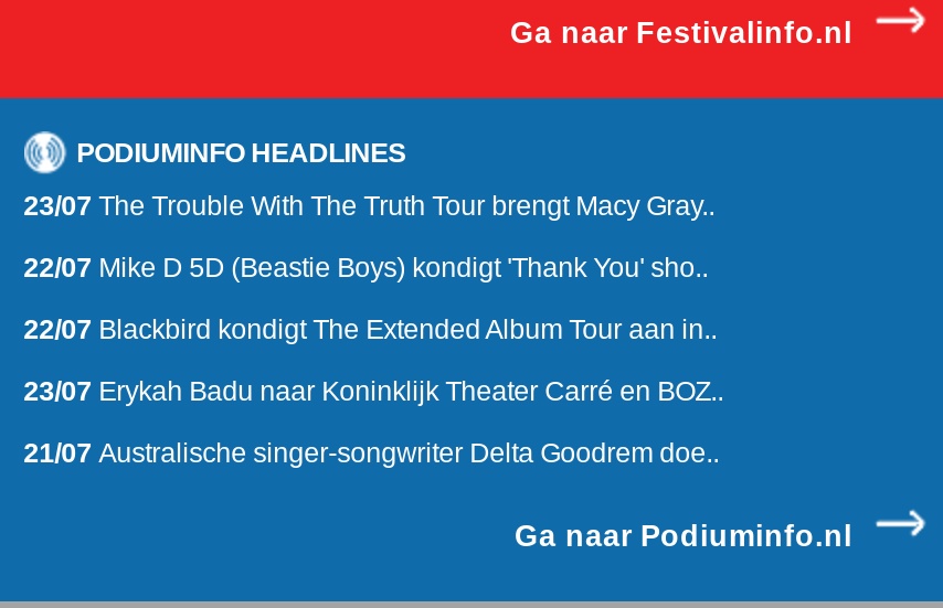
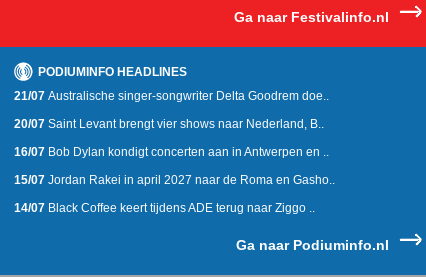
[23,192,723,408] 23/07 The Trouble With The Truth Tour brengt Macy Gray.. | 22/07 Mike D 5D (Beastie Boys) kondigt 'Thank You' sho.. | 22/07 Blackbird kondigt The Extended Album Tour aan in.. | 23/07 Erykah Badu naar Koninklijk Theater Carré en BOZ.. -> none
moved [23,439,719,470] -> [14,89,329,103]: 21/07 Australische singer-songwriter Delta Goodrem doe..
none -> [14,117,335,215] 20/07 Saint Levant brengt vier shows naar Nederland, B.. | 16/07 Bob Dylan kondigt concerten aan in Antwerpen en .. | 15/07 Jordan Rakei in april 2027 naar de Roma en Gasho.. | 14/07 Black Coffee keert tijdens ADE terug naar Ziggo ..

